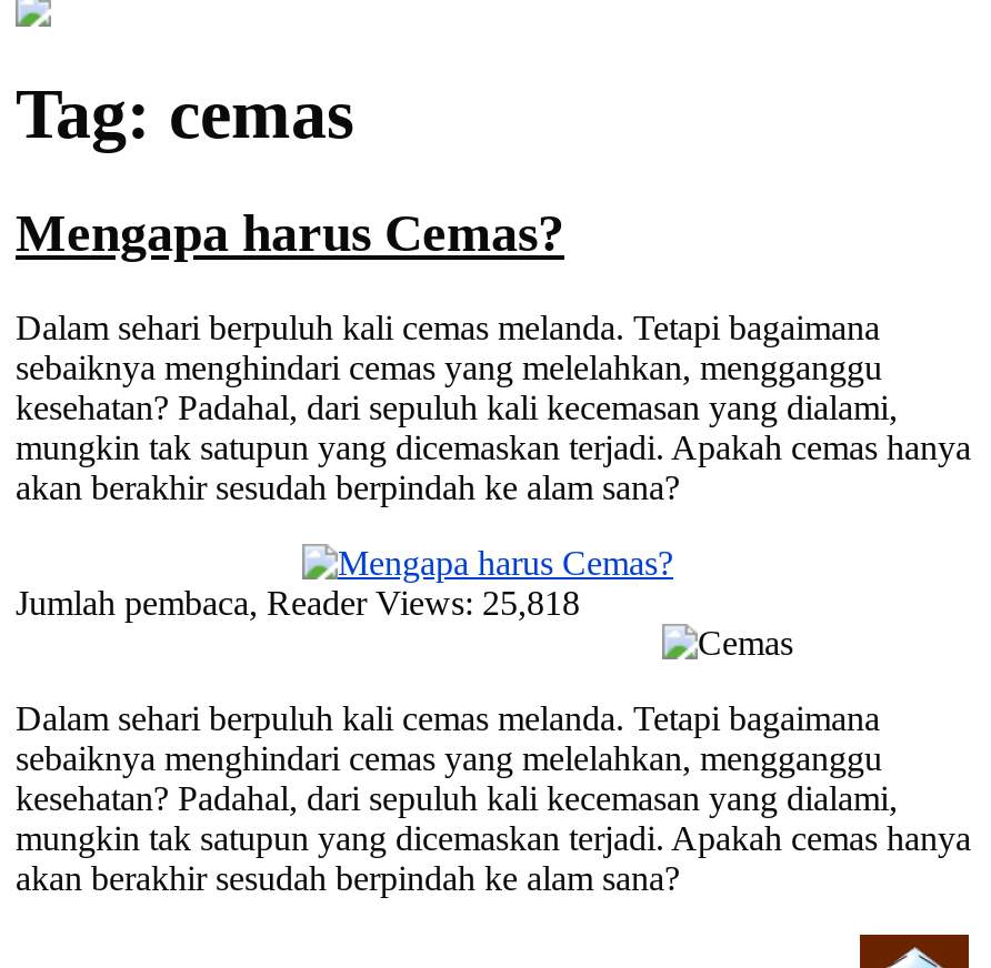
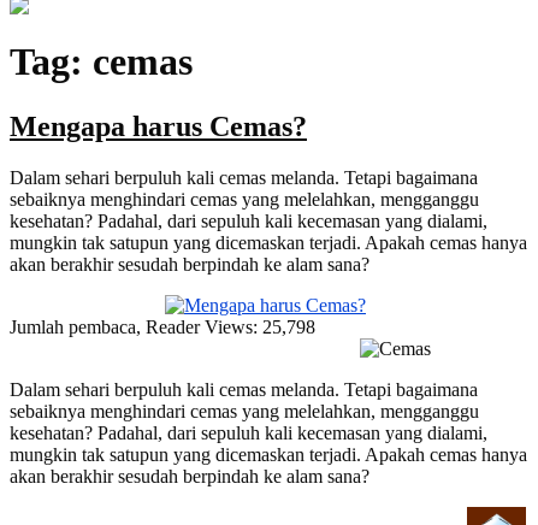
[16,583,580,621] Jumlah pembaca, Reader Views: 25,818 -> [10,316,315,337] Jumlah pembaca, Reader Views: 25,798

